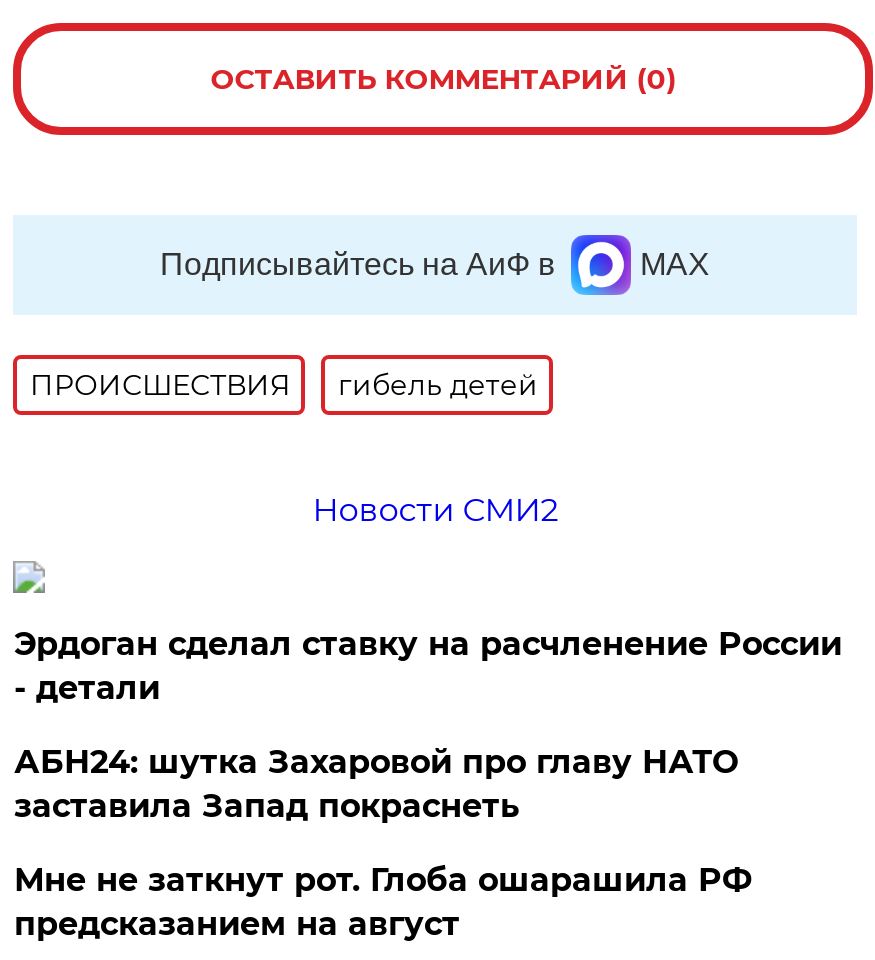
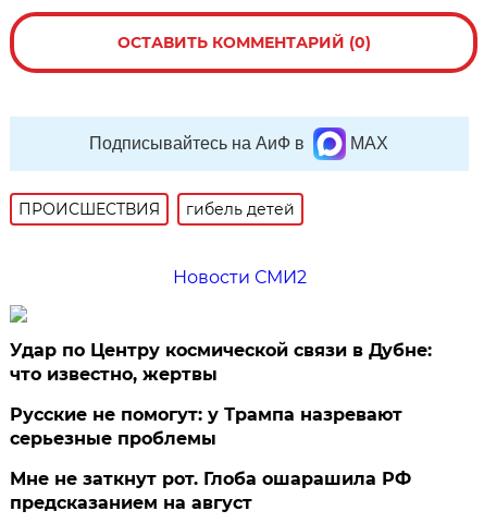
[14,625,842,707] Эрдоган сделал ставку на расчленение России | - детали -> [10,340,432,385] Удар по Центру космической связи в Дубне: | что известно, жертвы
[14,743,738,825] АБН24: шутка Захаровой про главу НАТО | заставила Запад покраснеть -> [10,404,403,449] Русские не помогут: у Трампа назревают | серьезные проблемы

